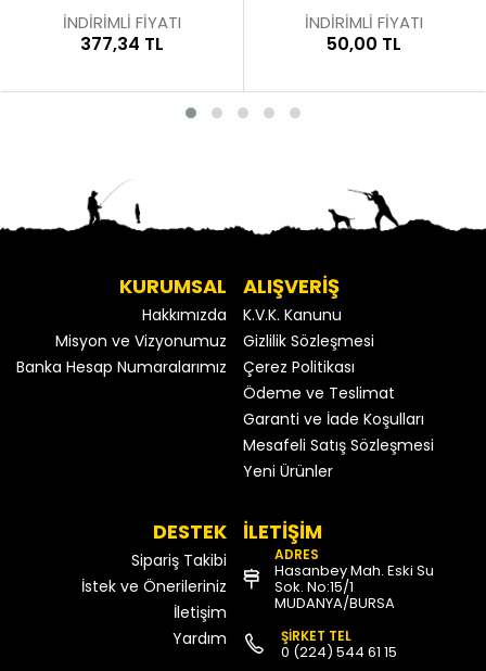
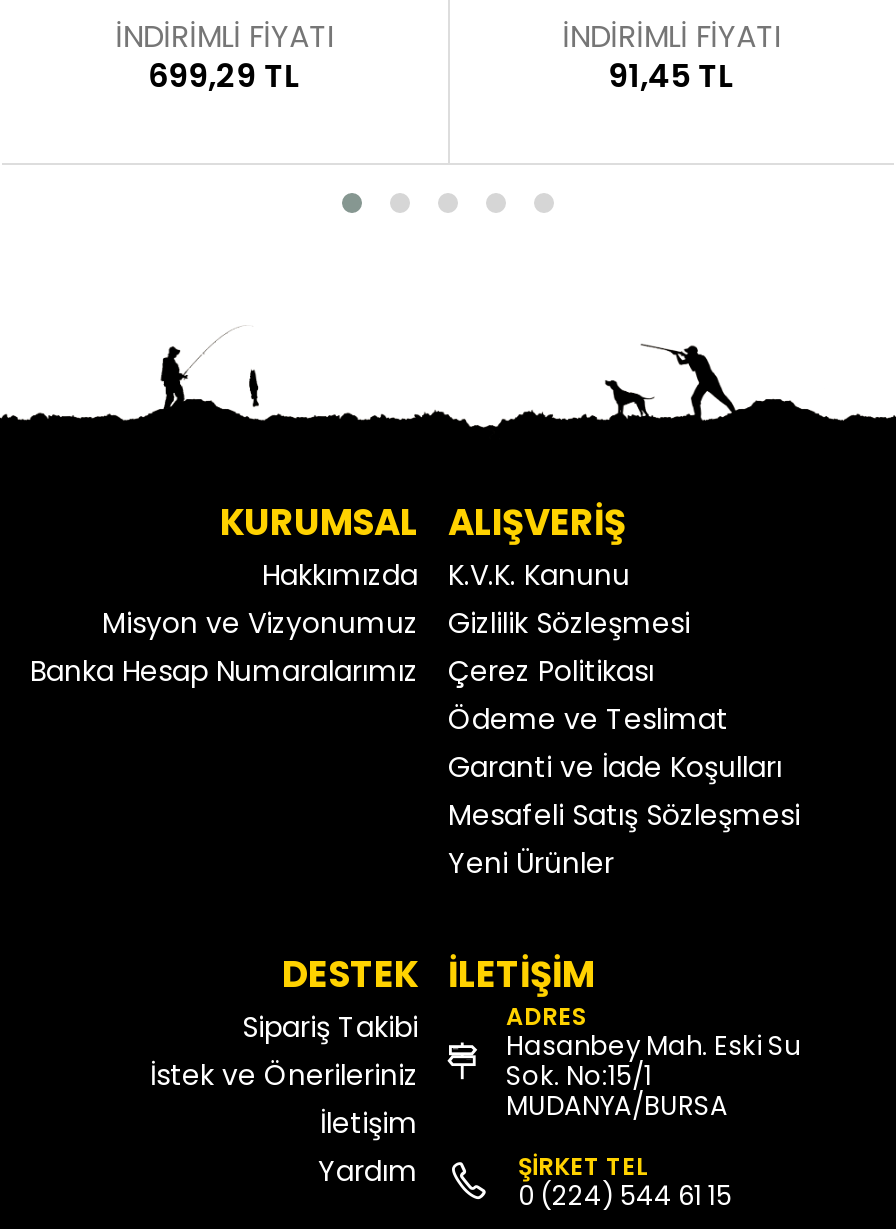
[80,31,163,56] 377,34 TL -> [148,53,300,99] 699,29 TL
[327,31,402,56] 50,00 TL -> [608,53,734,99] 91,45 TL

